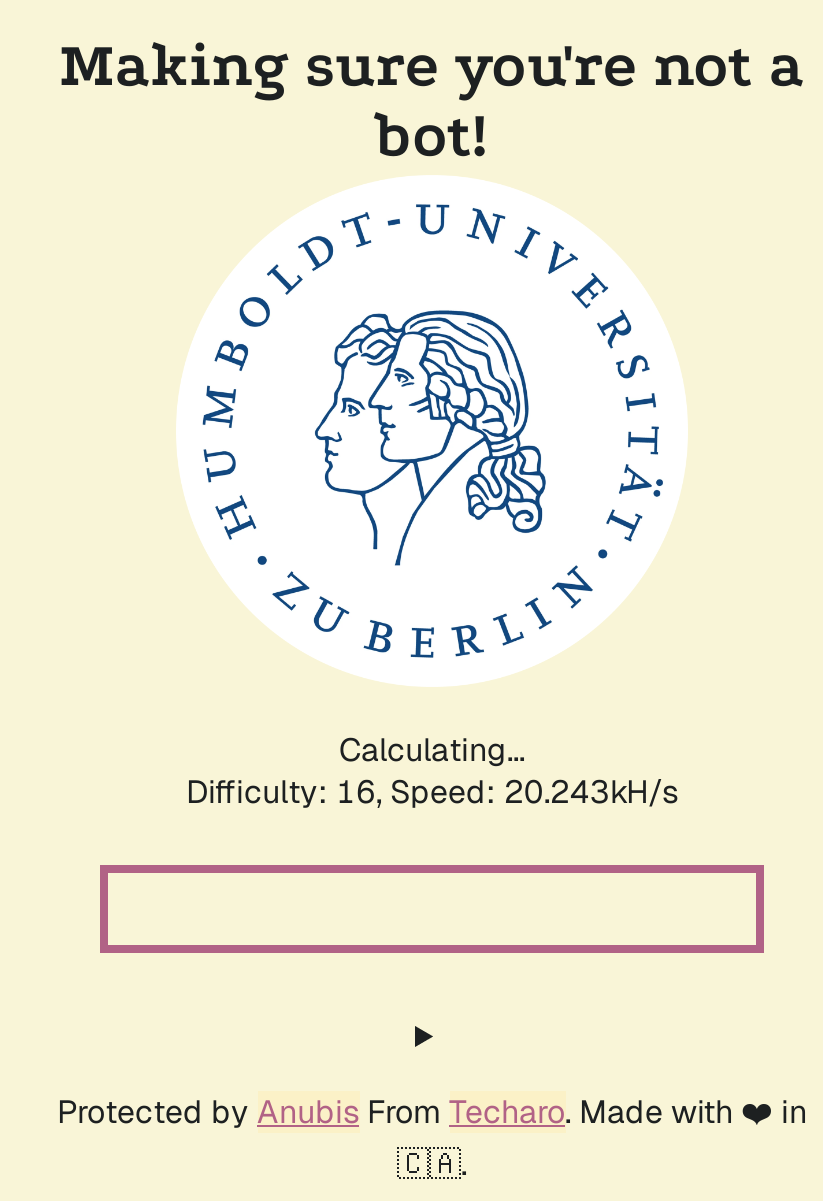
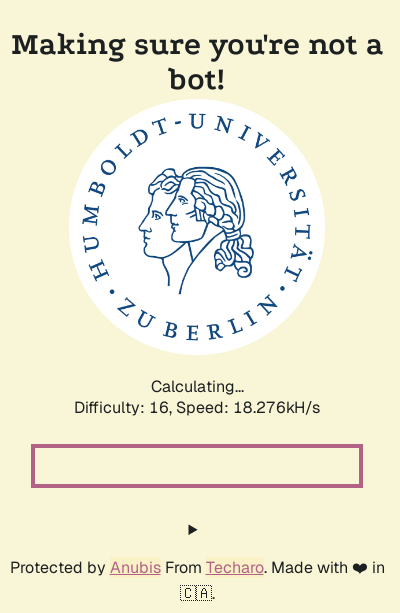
[186,771,678,813] Difficulty: 16, Speed: 20.243kH/s -> [74,397,320,418] Difficulty: 16, Speed: 18.276kH/s

